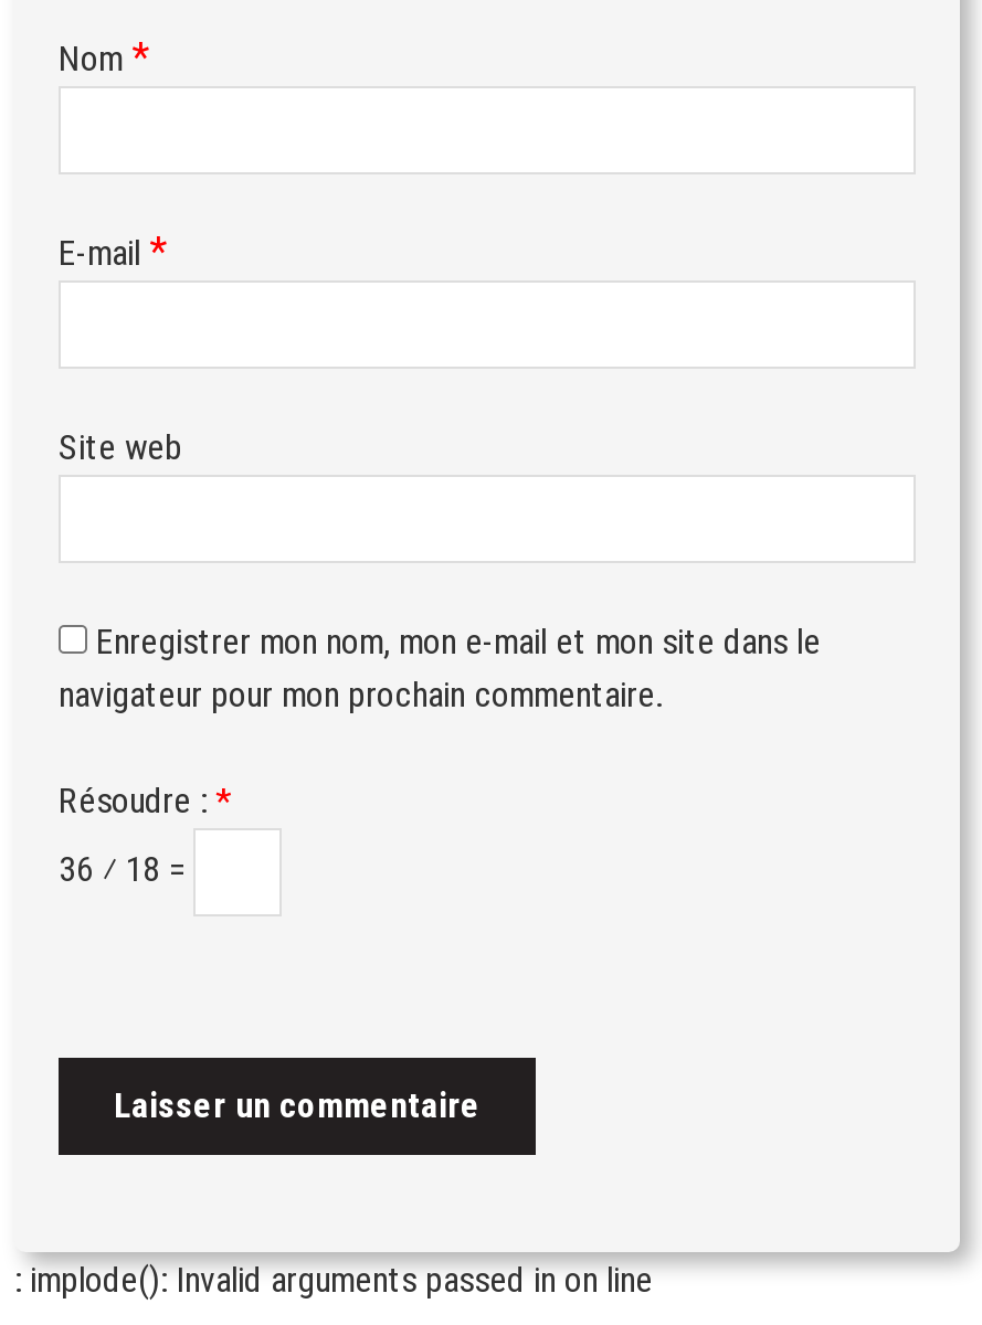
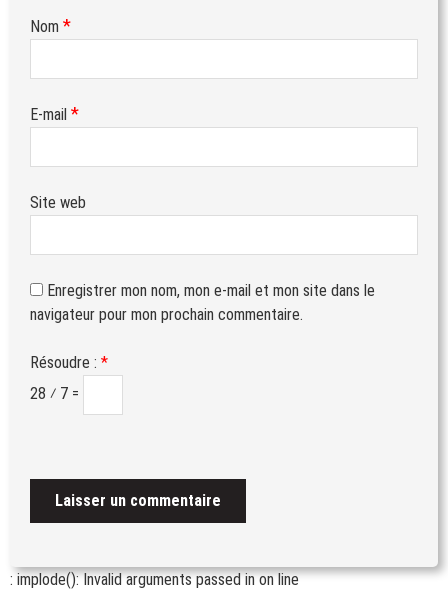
[59,848,193,890] 36 ⁄ 18 = -> [30,384,83,403] 28 ⁄ 7 =

